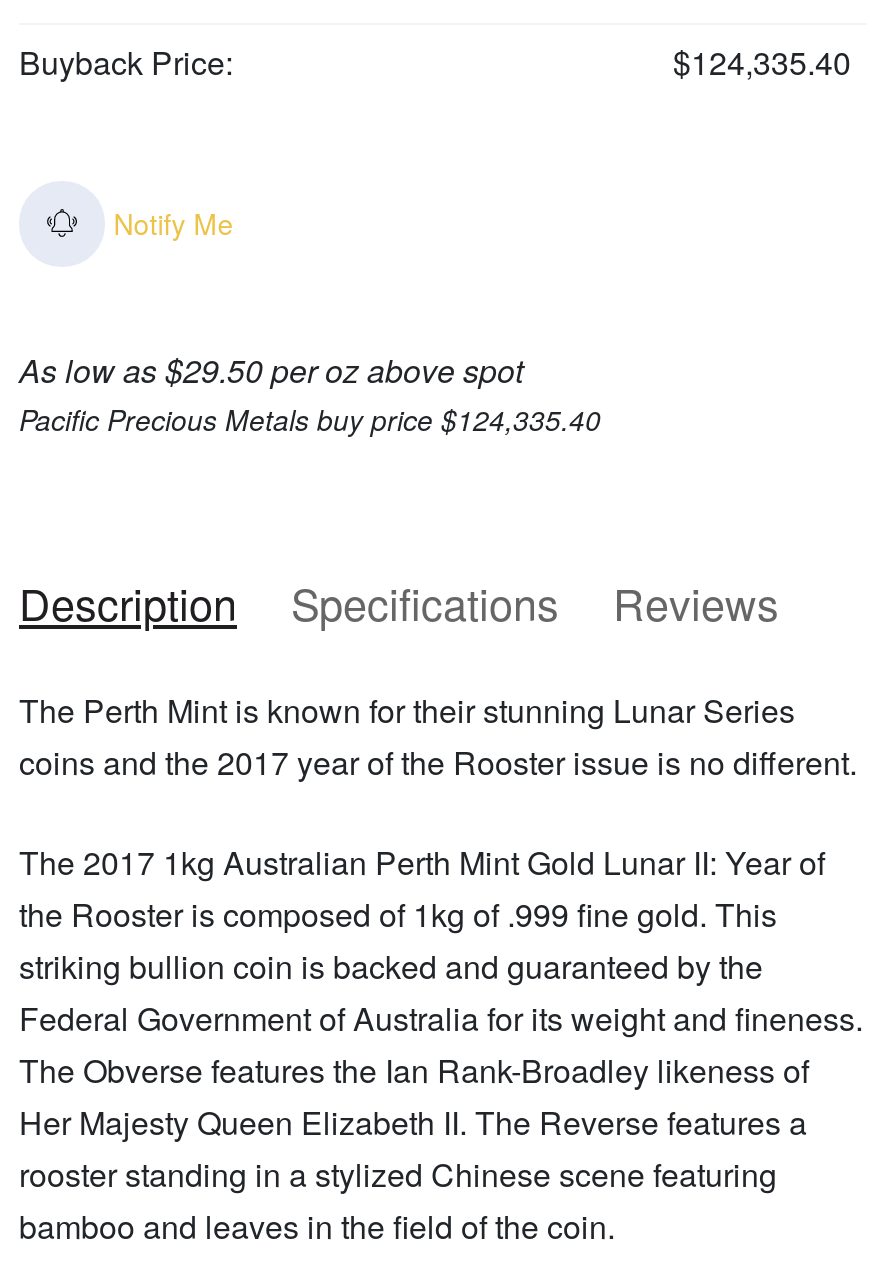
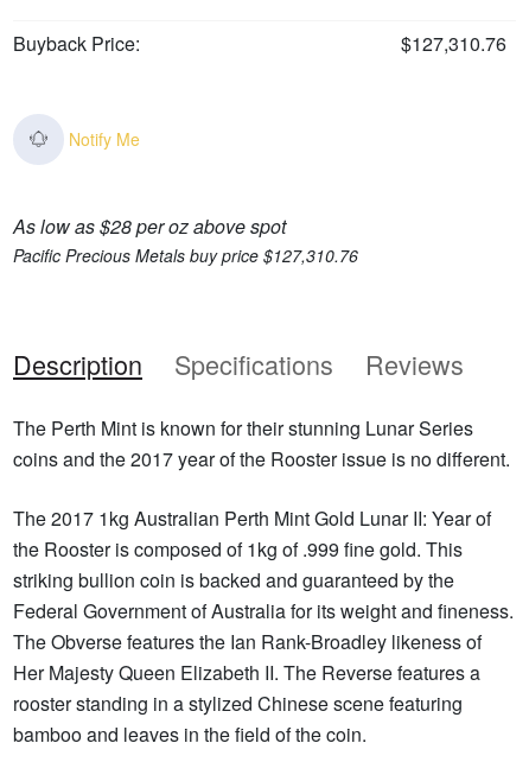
[673,38,851,84] $124,335.40 -> [401,29,506,56] $127,310.76
[19,346,523,392] As low as $29.50 per oz above spot -> [13,212,286,239] As low as $28 per oz above spot
[19,398,601,438] Pacific Precious Metals buy price $124,335.40 -> [13,243,358,267] Pacific Precious Metals buy price $127,310.76

